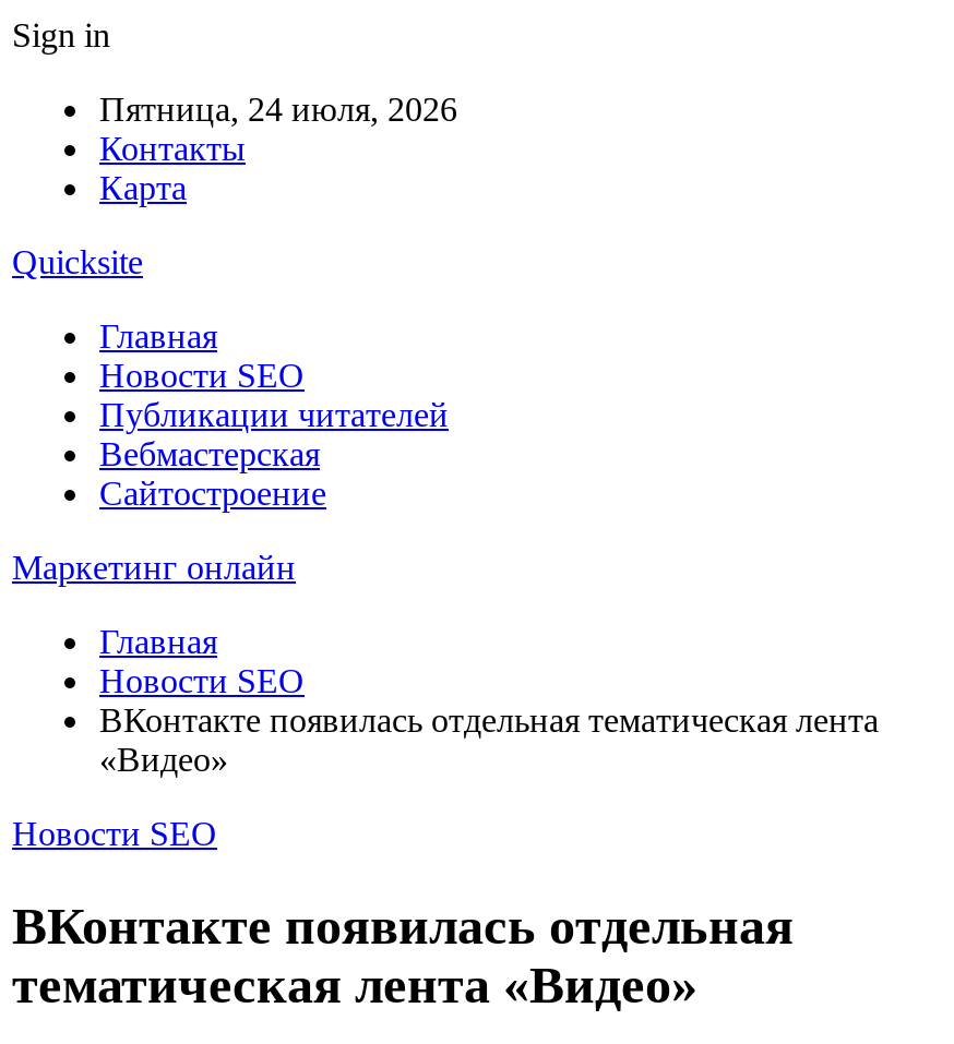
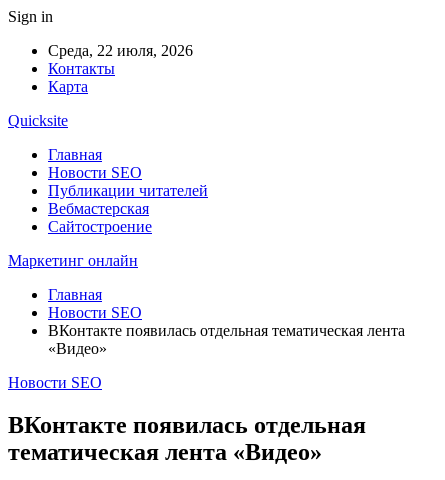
[99,91,457,128] Пятница, 24 июля, 2026 -> [48,42,193,59] Среда, 22 июля, 2026

